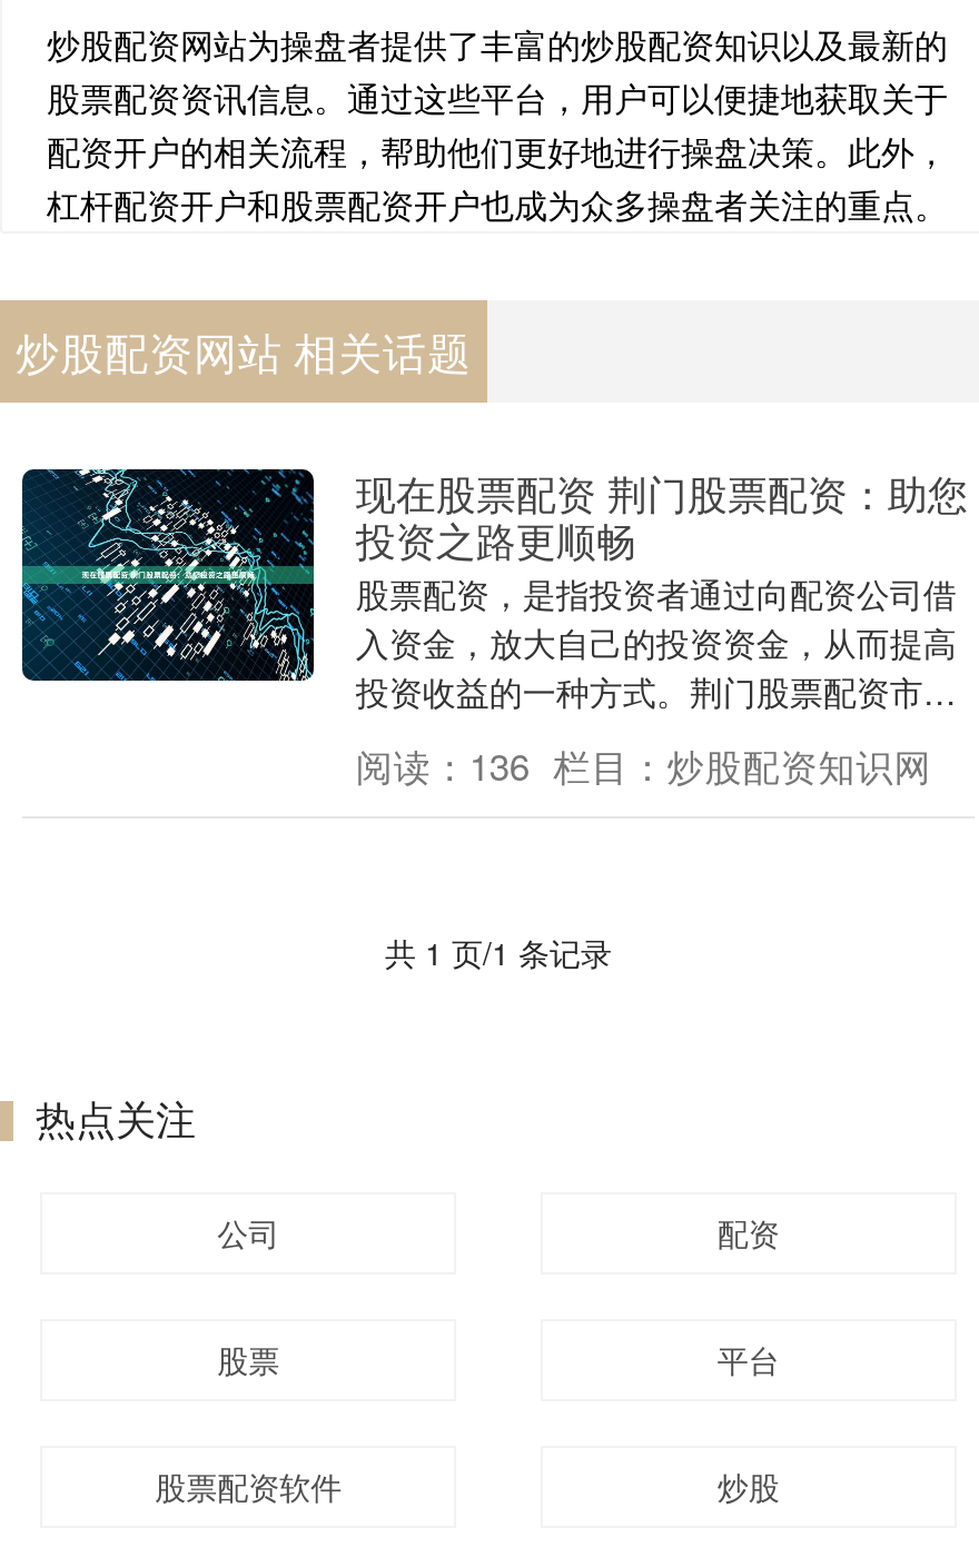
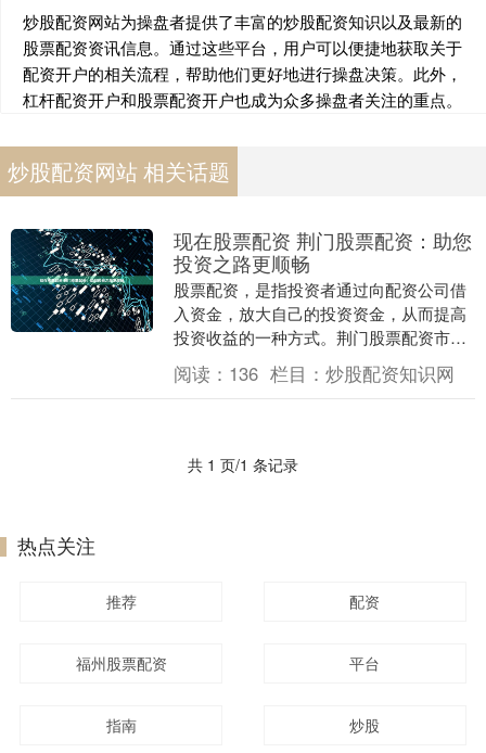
[217,1210,279,1255] 公司 -> [106,590,136,612] 推荐
[217,1337,279,1381] 股票 -> [76,652,167,674] 福州股票配资
[155,1464,342,1508] 股票配资软件 -> [106,714,136,736] 指南

